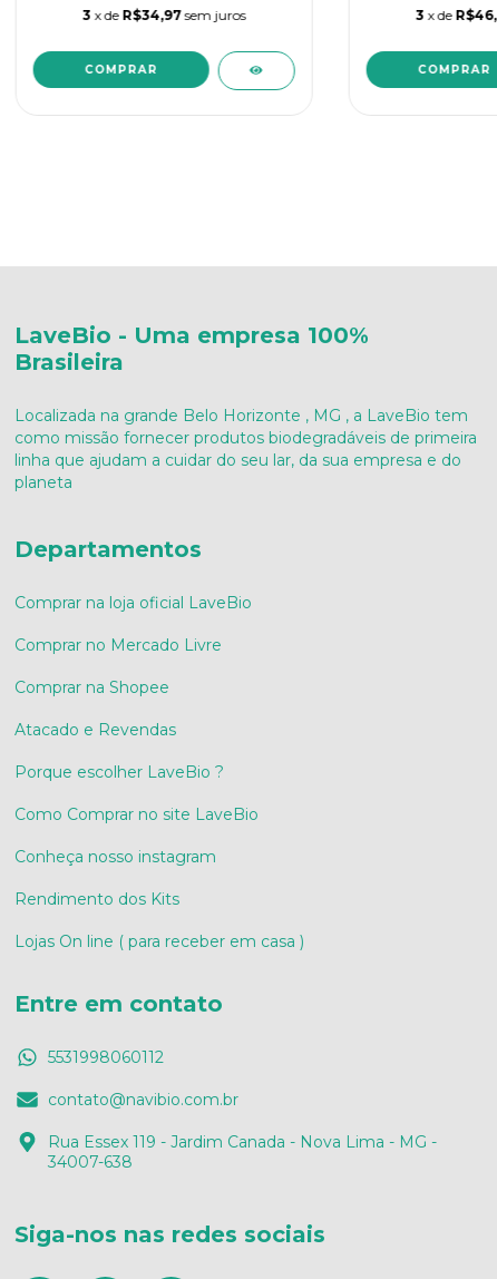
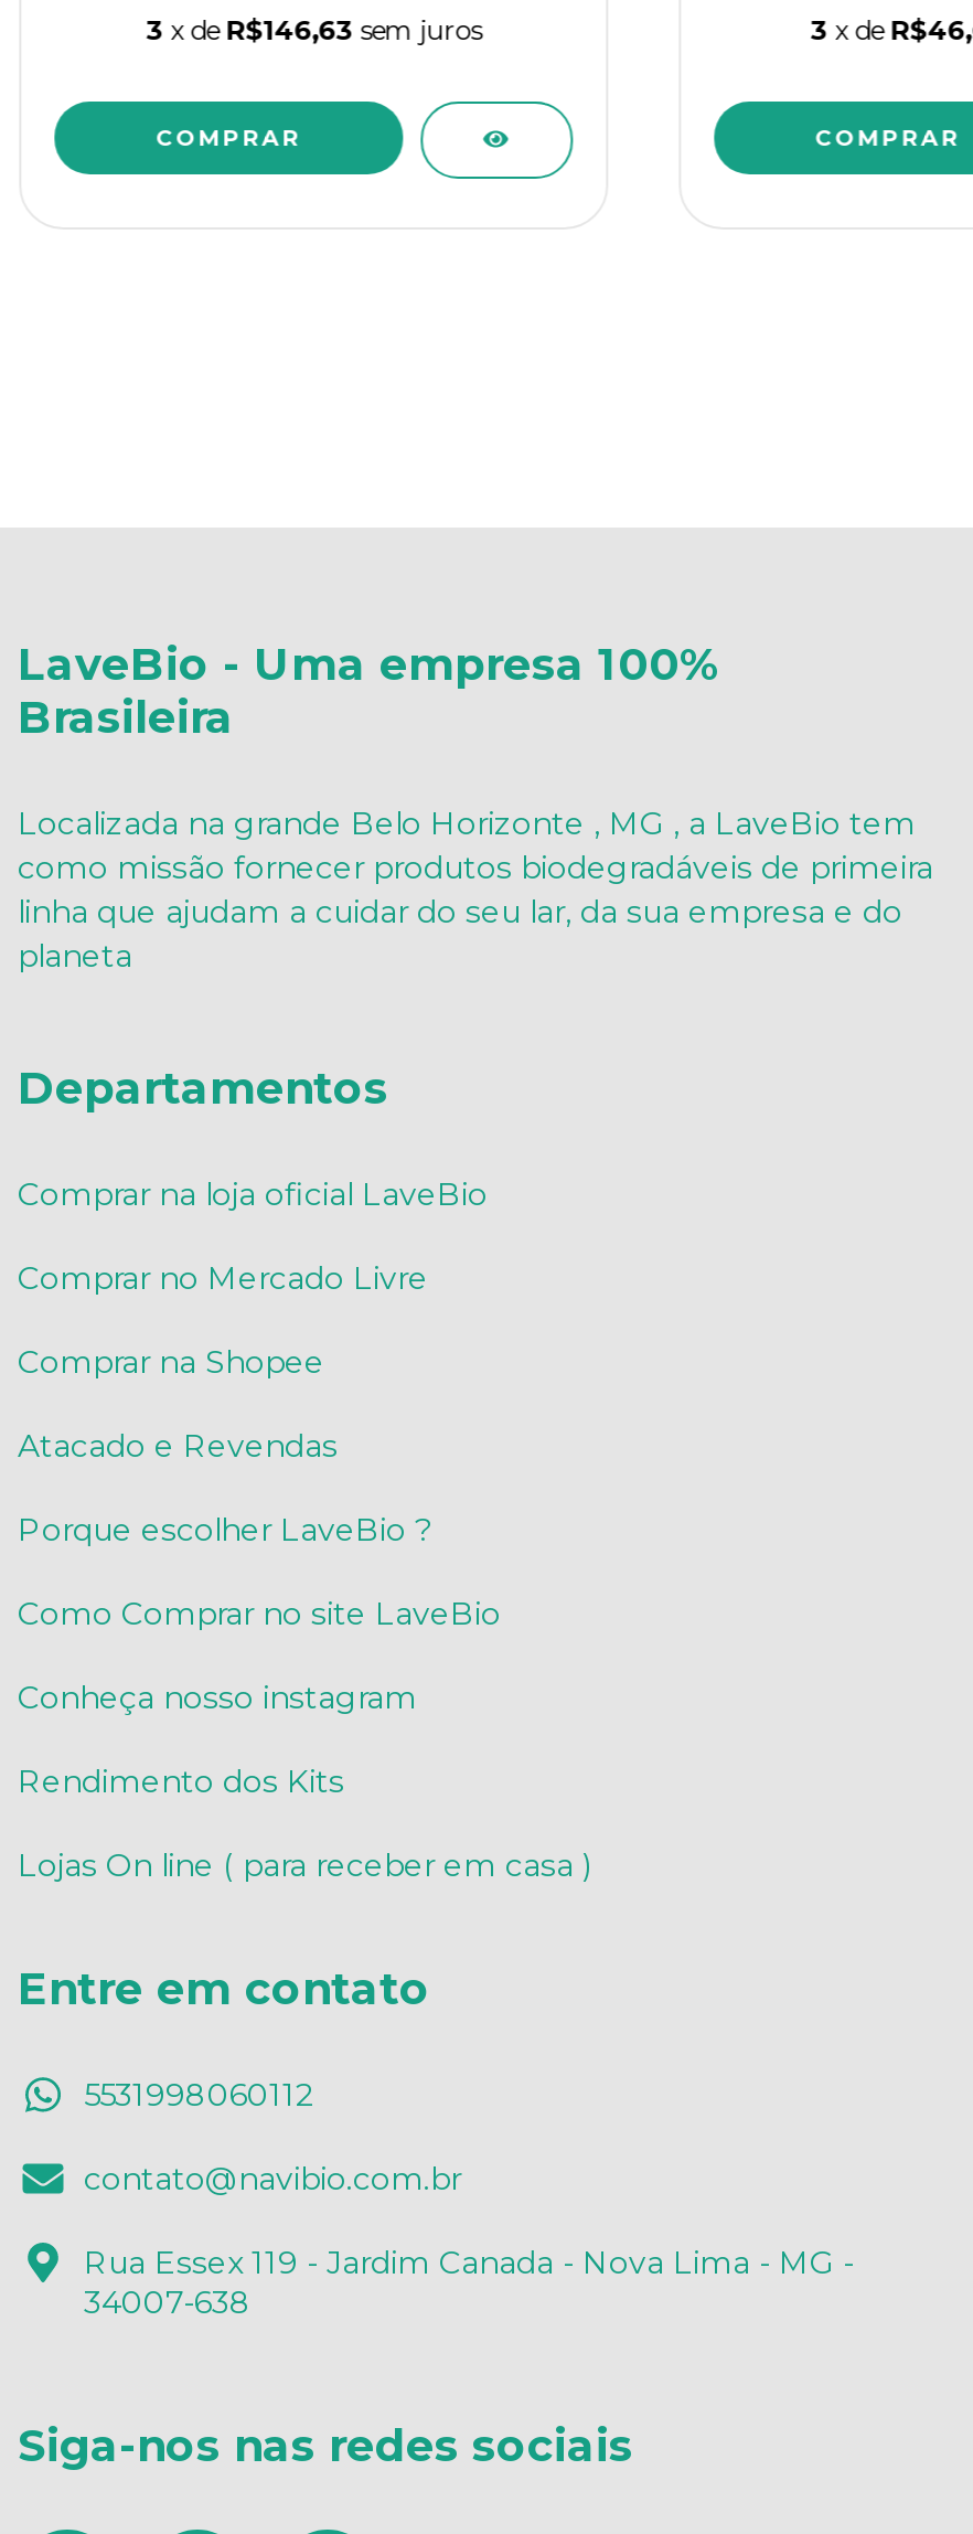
[82,6,246,23] 3 x de R$34,97 sem juros -> [146,12,482,45] 3 x de R$146,63 sem juros

